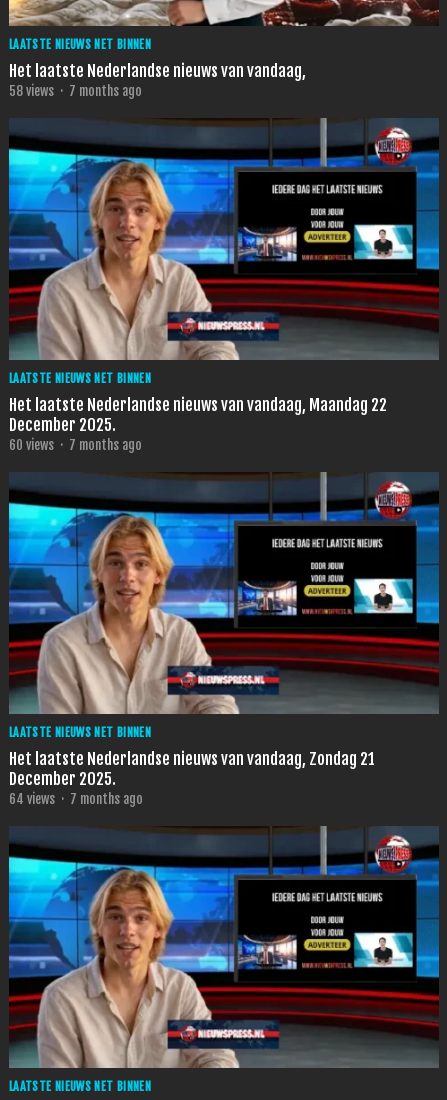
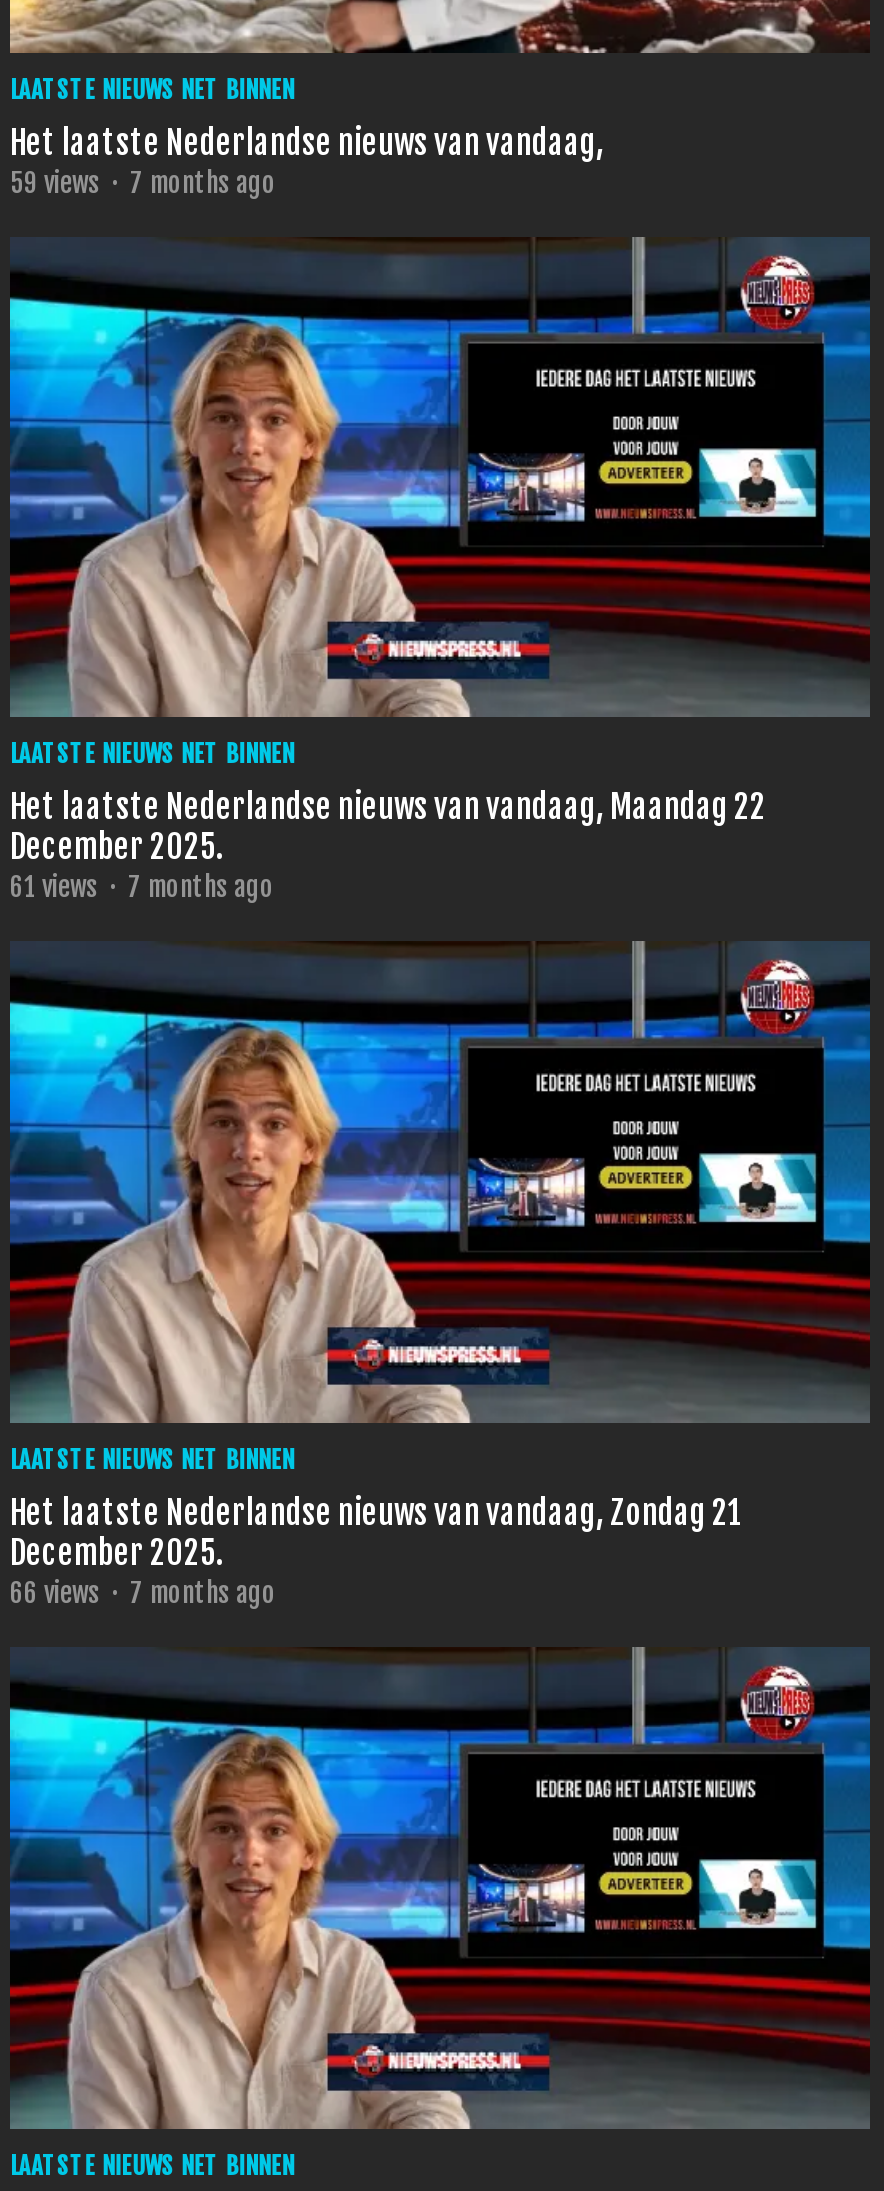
[9,83,142,99] 58 views · 7 months ago -> [10,166,276,198] 59 views · 7 months ago
[9,437,142,453] 60 views · 7 months ago -> [10,872,274,904] 61 views · 7 months ago
[9,791,143,807] 64 views · 7 months ago -> [10,1578,276,1610] 66 views · 7 months ago

